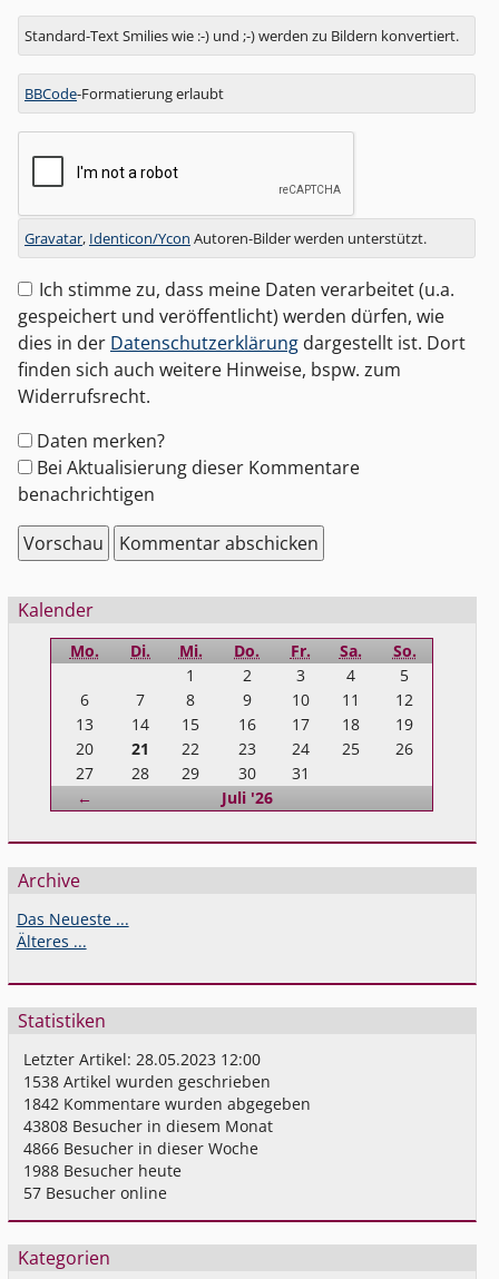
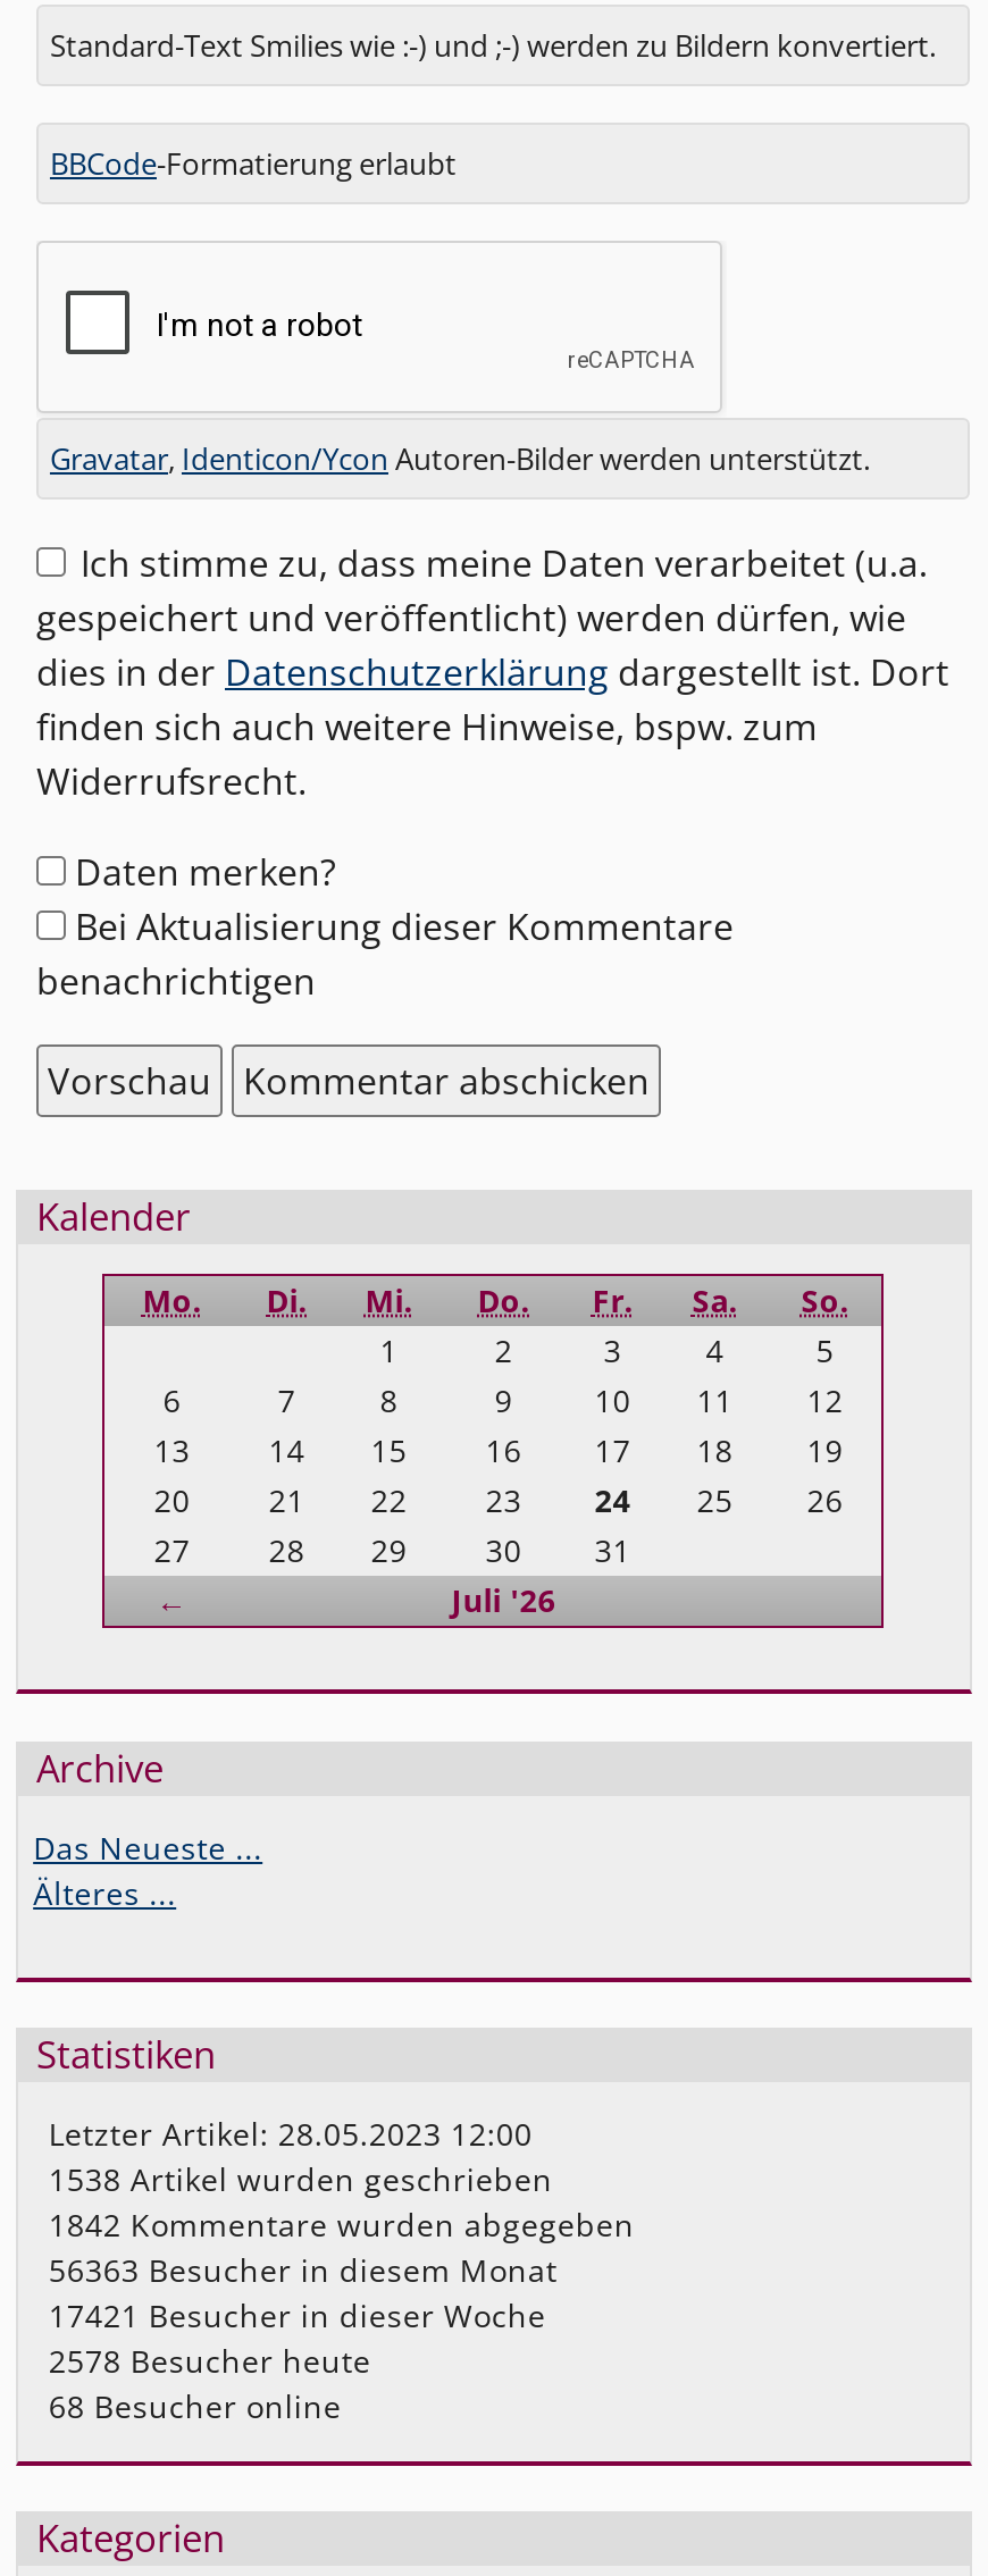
[24,1116,273,1137] 43808 Besucher in diesem Monat -> [49,2249,557,2292] 56363 Besucher in diesem Monat
[24,1138,259,1159] 4866 Besucher in dieser Woche -> [49,2294,546,2337] 17421 Besucher in dieser Woche
[24,1160,182,1181] 1988 Besucher heute -> [49,2340,371,2383] 2578 Besucher heute
[24,1183,168,1204] 57 Besucher online -> [49,2385,342,2428] 68 Besucher online

